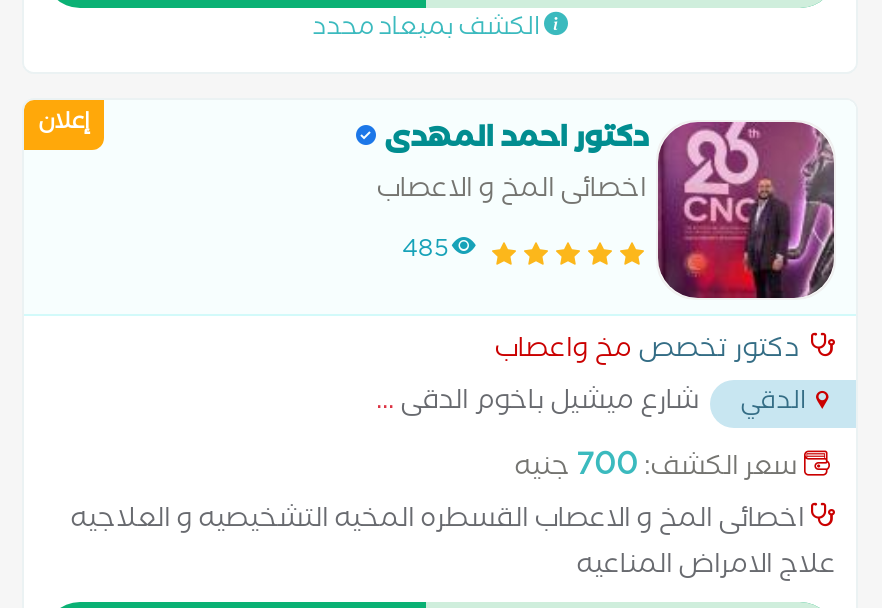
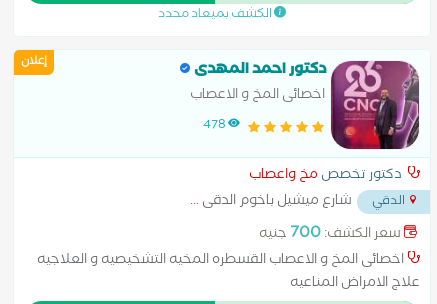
[402,230,448,276] 485 -> [203,115,226,138] 478

